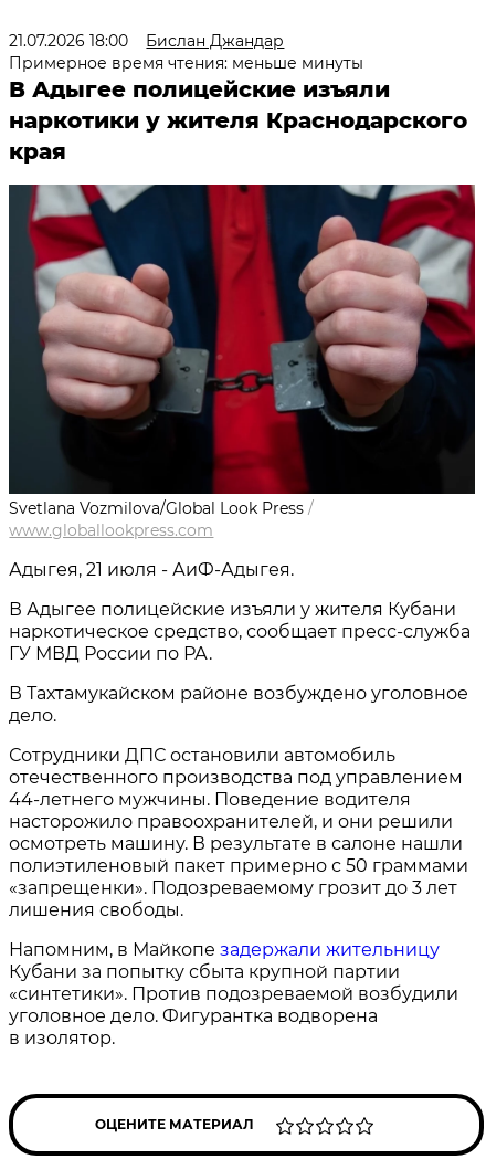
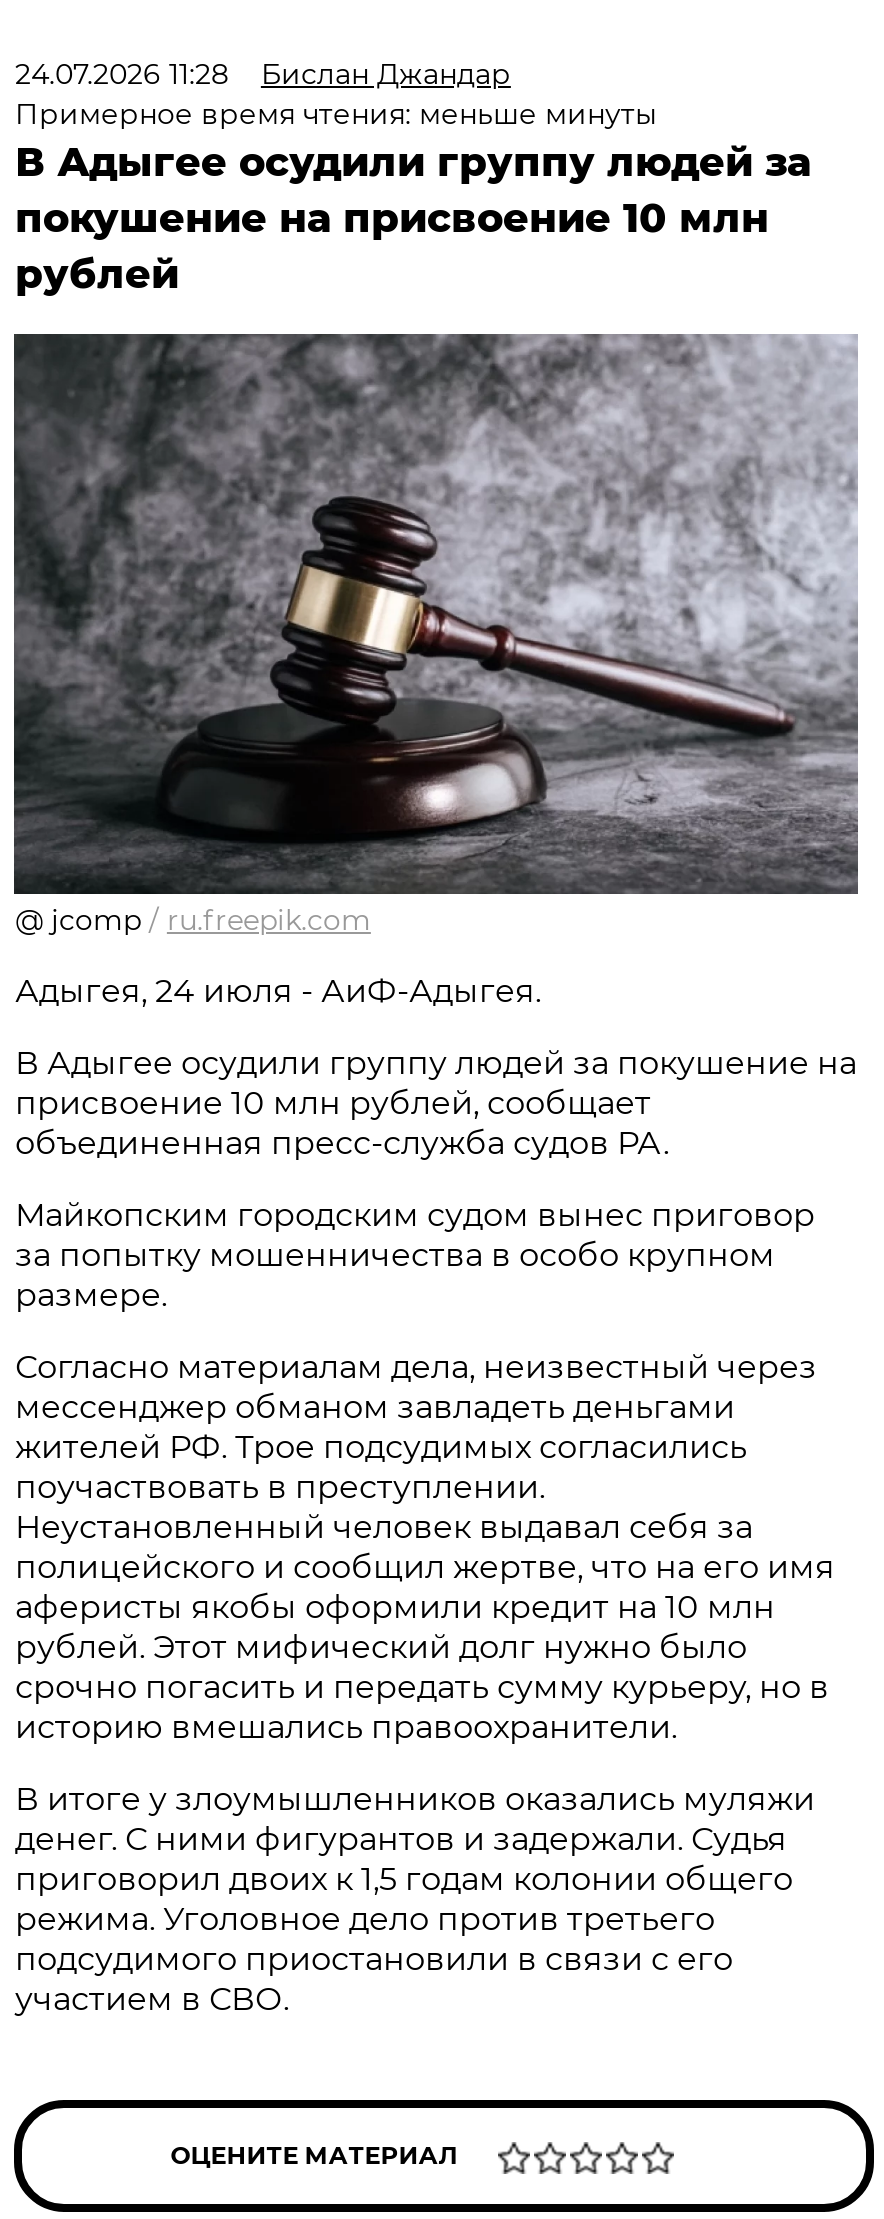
[9,31,284,51] 21.07.2026 18:00 Бислан Джандар -> [15,56,511,92] 24.07.2026 11:28 Бислан Джандар
[9,76,468,165] В Адыгее полицейские изъяли | наркотики у жителя Краснодарского | края -> [15,138,811,298] В Адыгее осудили группу людей за | покушение на присвоение 10 млн | рублей
[9,183,476,540] [image] | Svetlana Vozmilova/Global Look Press / | www.globallookpress.com -> [14,376,860,938] [image] | @ jcomp / ru.freepik.com
[9,559,294,580] Адыгея, 21 июля - АиФ-Адыгея. -> [15,972,541,1010] Адыгея, 24 июля - АиФ-Адыгея.
[9,599,471,664] В Адыгее полицейские изъяли у жителя Кубани | наркотическое средство, сообщает пресс-служба | ГУ МВД России по РА. -> [15,1044,857,1162] В Адыгее осудили группу людей за покушение на | присвоение 10 млн рублей, сообщает | объединенная пресс-служба судов РА.
[9,683,469,726] В Тахтамукайском районе возбуждено уголовное | дело. -> [15,1196,815,1314] Майкопским городским судом вынес приговор | за попытку мошенничества в особо крупном | размере.
[9,745,469,920] Сотрудники ДПС остановили автомобиль | отечественного производства под управлением | 44-летнего мужчины. Поведение водителя | насторожило правоохранителей, и они решили | осмотреть машину. В результате в салоне нашли | полиэтиленовый пакет примерно с 50 граммами | «запрещенки». Подозреваемому грозит до 3 лет | лишения свободы. -> [15,1348,835,1746] Согласно материалам дела, неизвестный через | мессенджер обманом завладеть деньгами | жителей РФ. Трое подсудимых согласились | поучаствовать в преступлении. | Неустановленный человек выдавал себя за | полицейского и сообщил жертве, что на его имя | аферисты якобы оформили кредит на 10 млн | рублей. Этот мифический долг нужно было | срочно погасить и передать сумму курьеру, но в | историю вмешались правоохранители.
[9,939,459,1048] Напомним, в Майкопе задержали жительницу | Кубани за попытку сбыта крупной партии | «синтетики». Против подозреваемой возбудили | уголовное дело. Фигурантка водворена | в изолятор. -> [15,1780,815,2018] В итоге у злоумышленников оказались муляжи | денег. С ними фигурантов и задержали. Судья | приговорил двоих к 1,5 годам колонии общего | режима. Уголовное дело против третьего | подсудимого приостановили в связи с его | участием в СВО.

